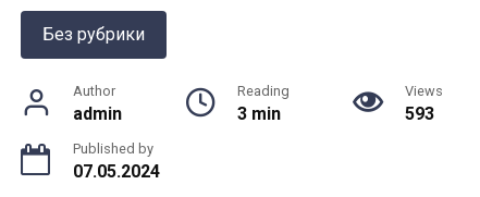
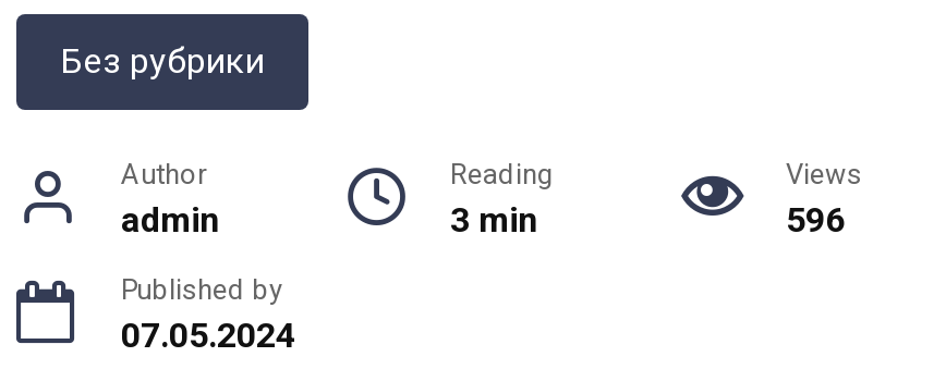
[405,103,434,124] 593 -> [786,199,845,241] 596

